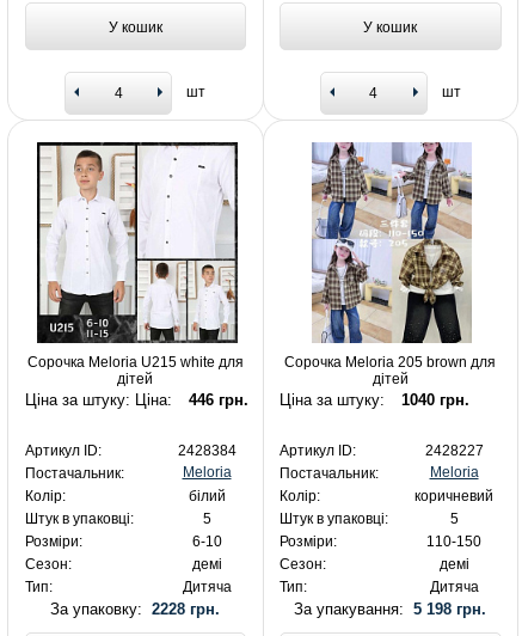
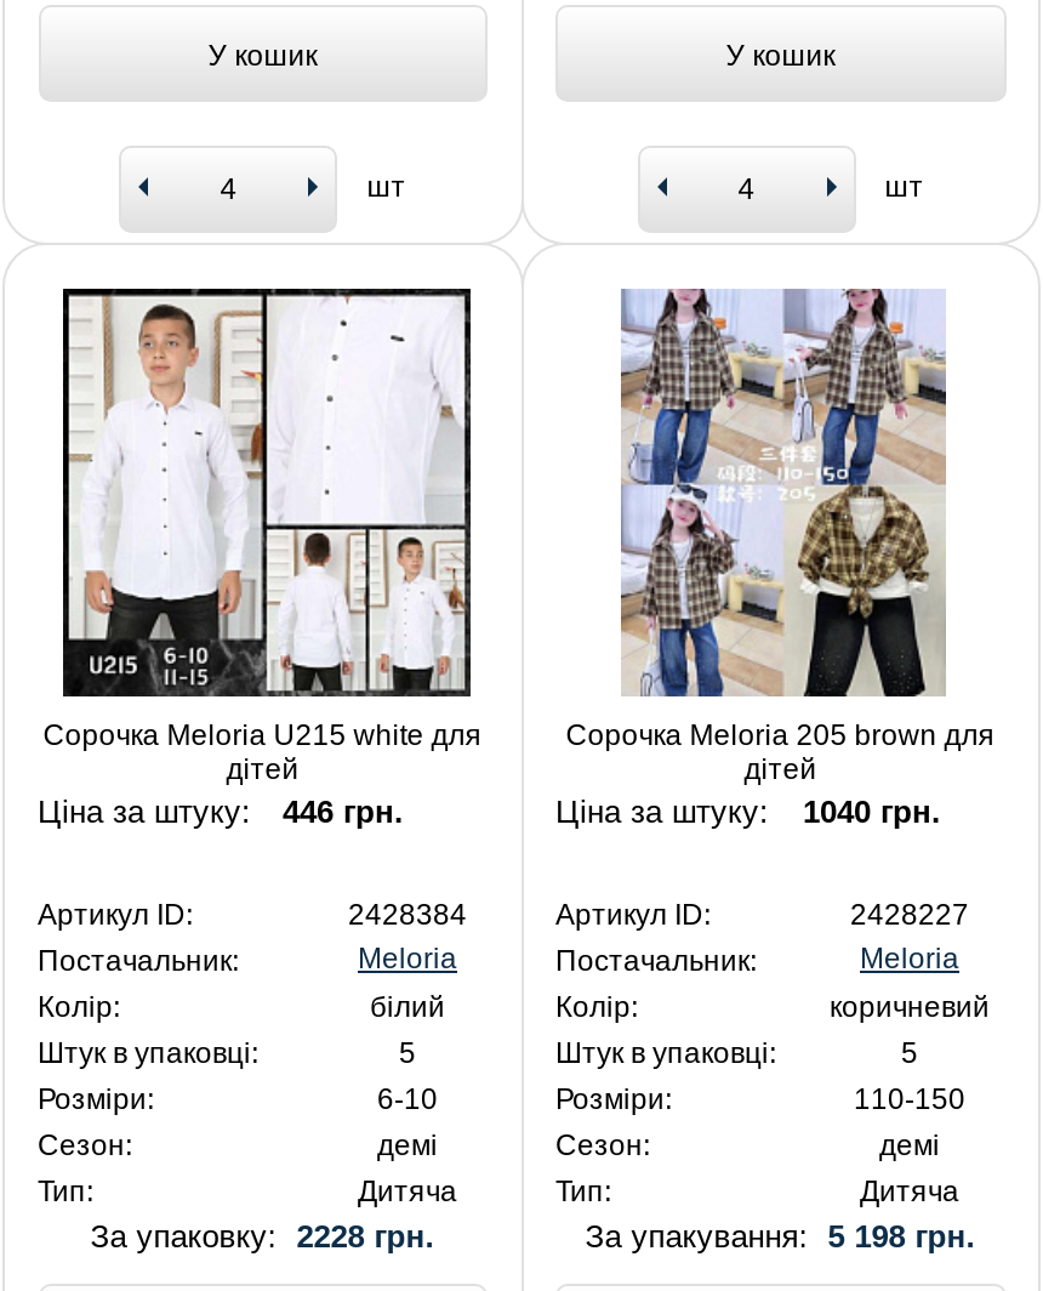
[24,391,176,409] Ціна за штуку: Ціна: -> [38,793,251,830] Ціна за штуку:

